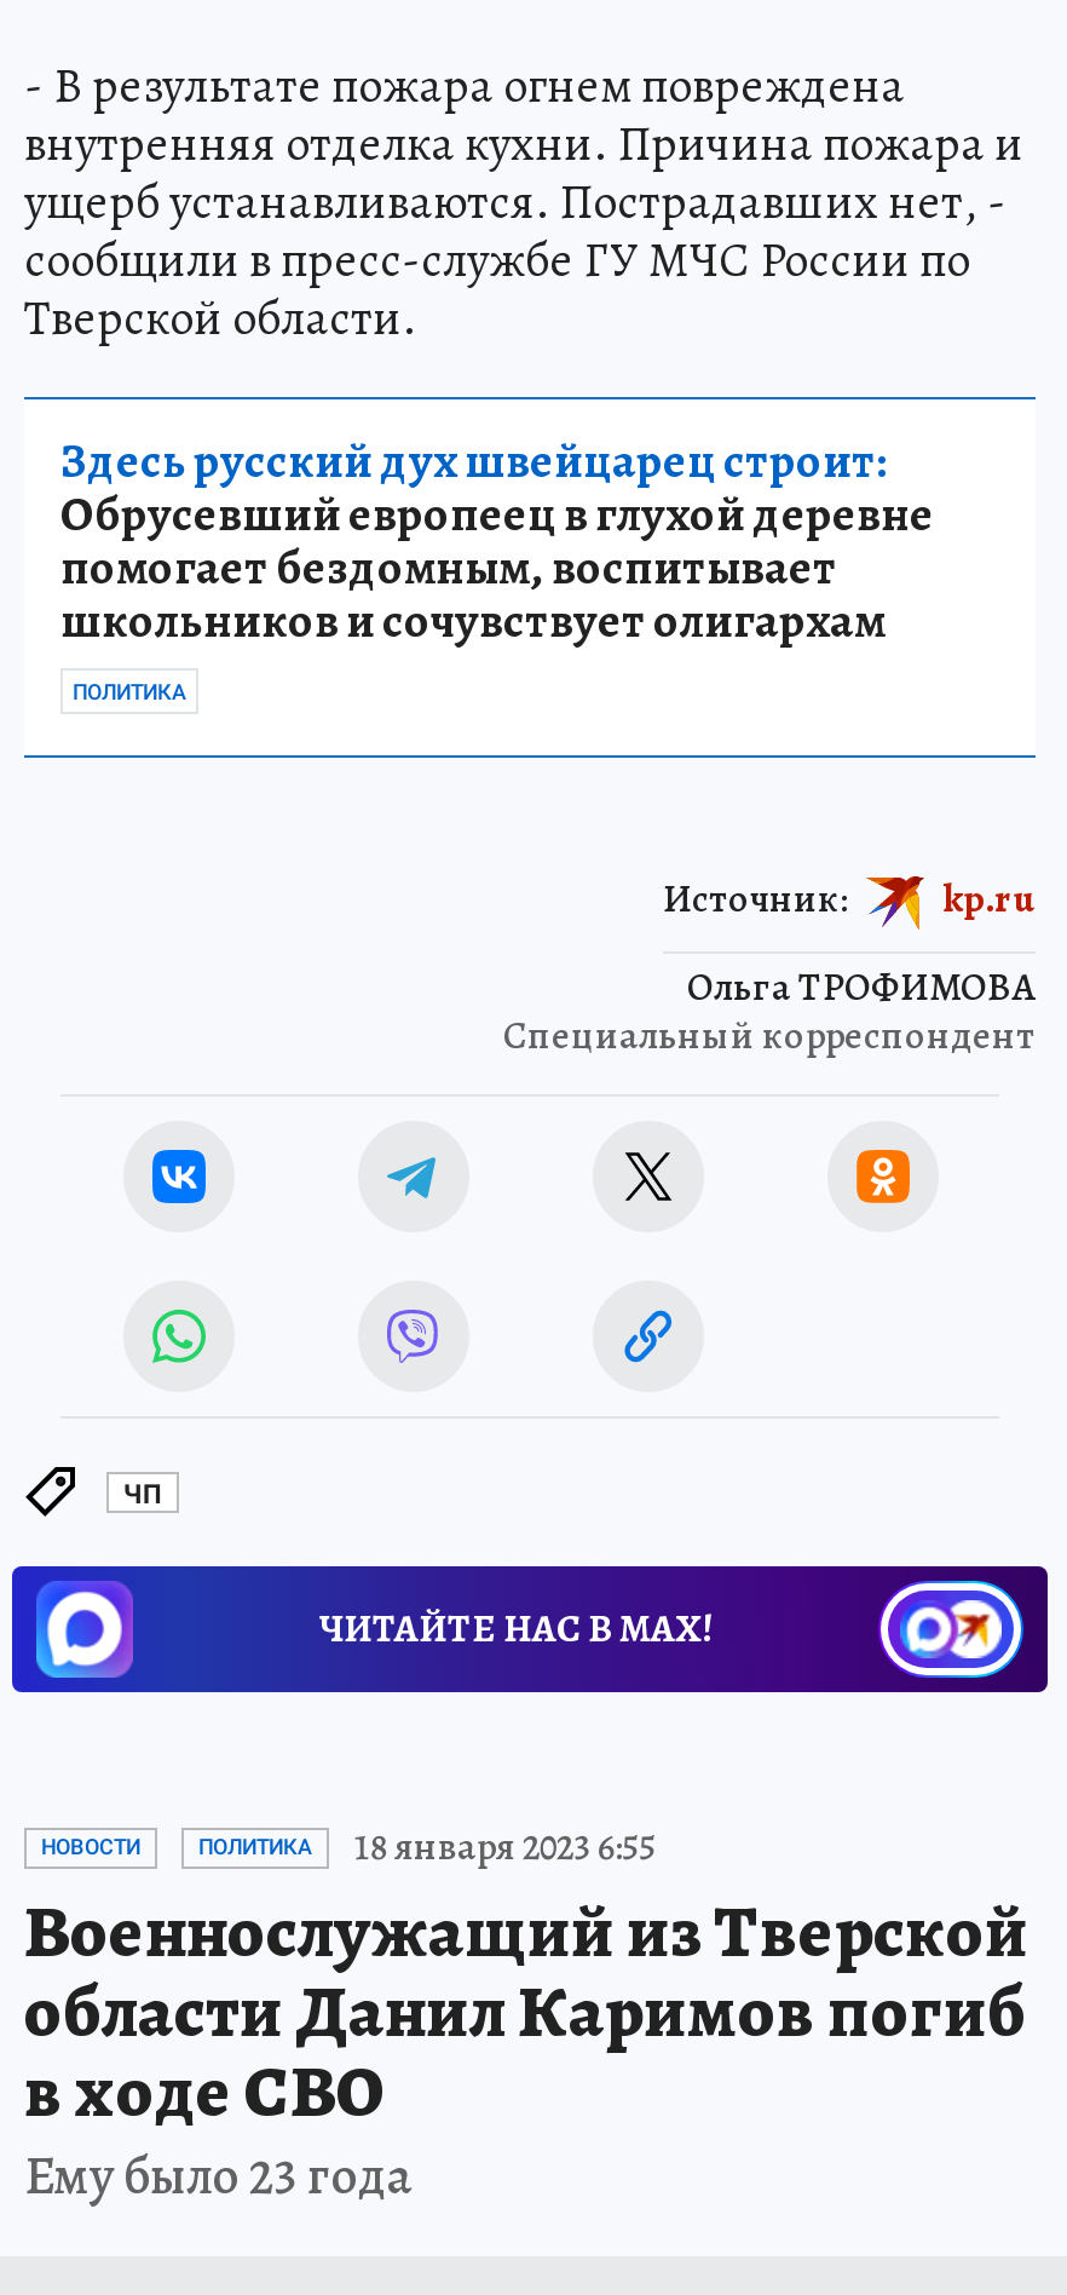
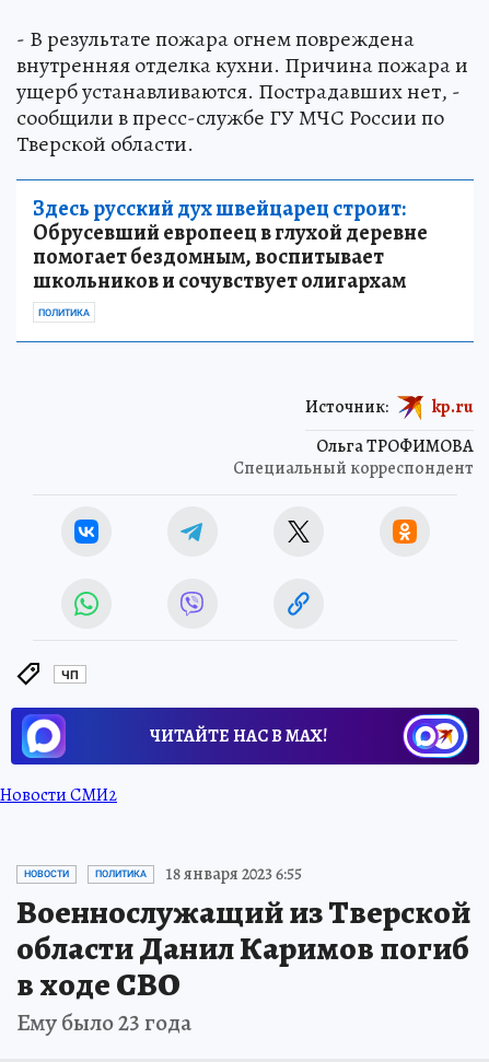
none -> [0,783,117,807] Новости СМИ2

